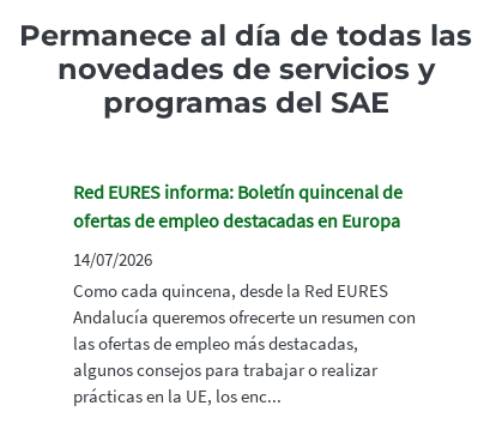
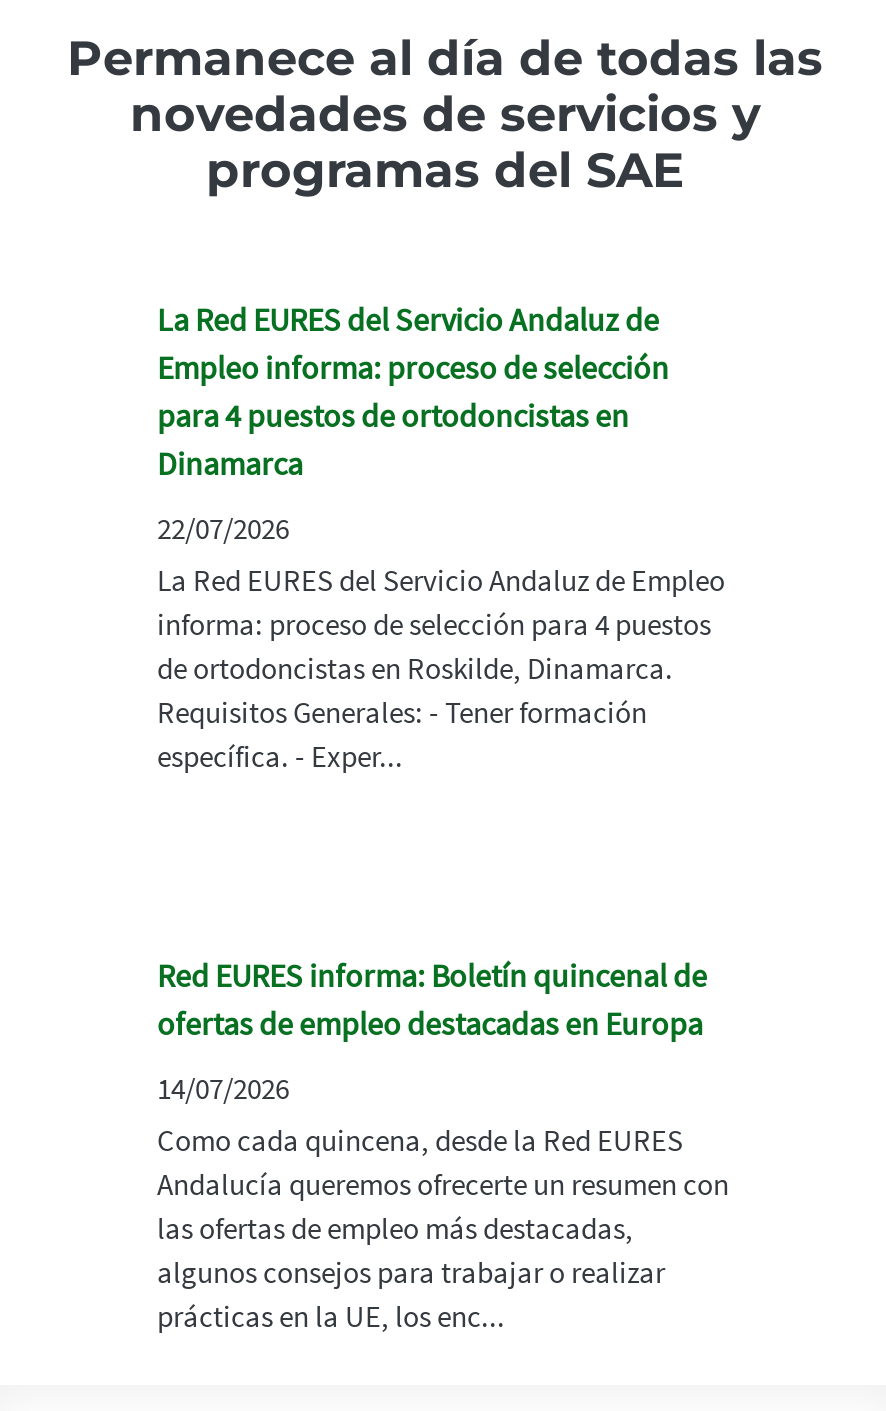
none -> [157,298,725,774] La Red EURES del Servicio Andaluz de | Empleo informa: proceso de selección | para 4 puestos de ortodoncistas en | Dinamarca | 22/07/2026 | La Red EURES del Servicio Andaluz de Empleo | informa: proceso de selección para 4 puestos | de ortodoncistas en Roskilde, Dinamarca. | Requisitos Generales: - Tener formación | específica. - Exper...

